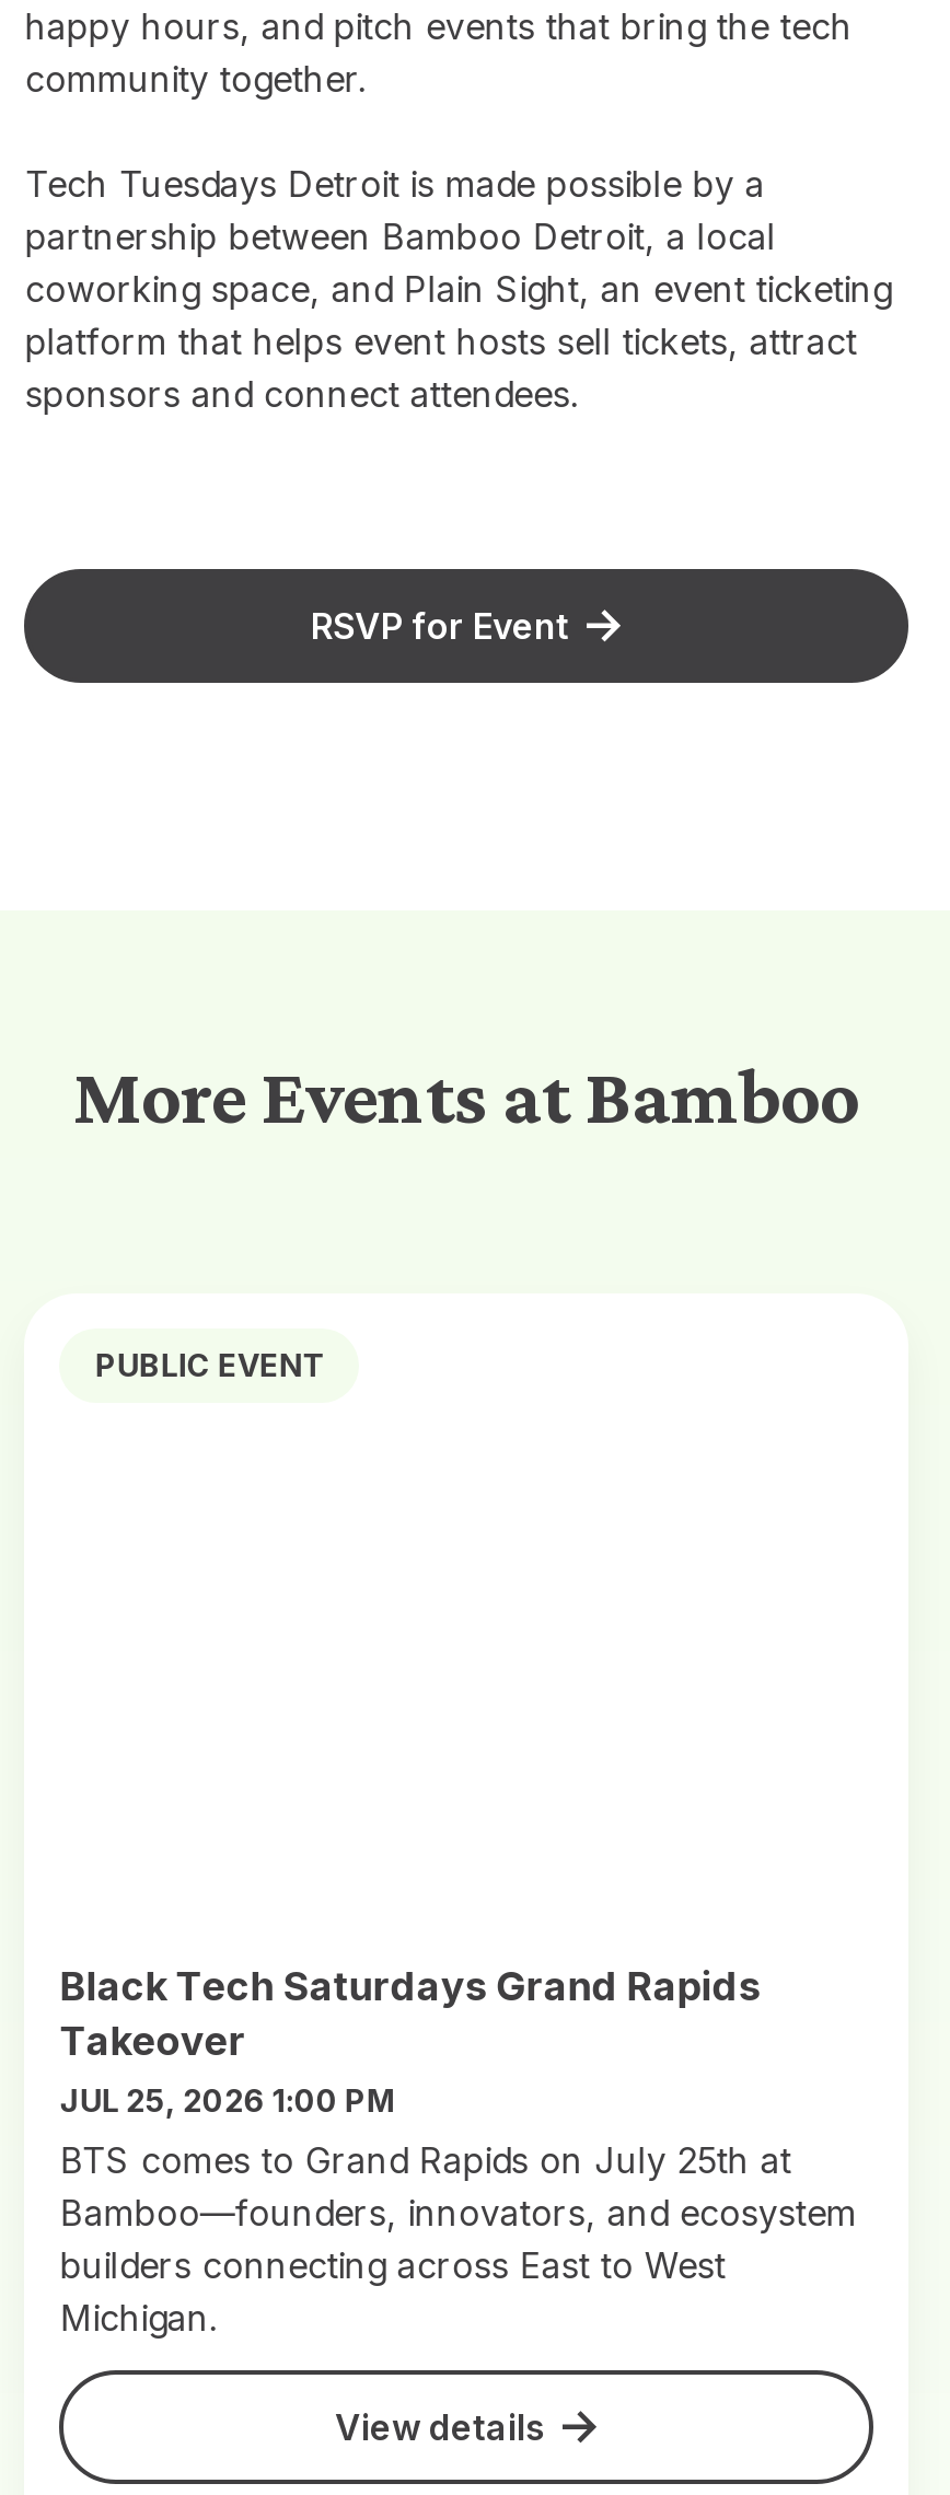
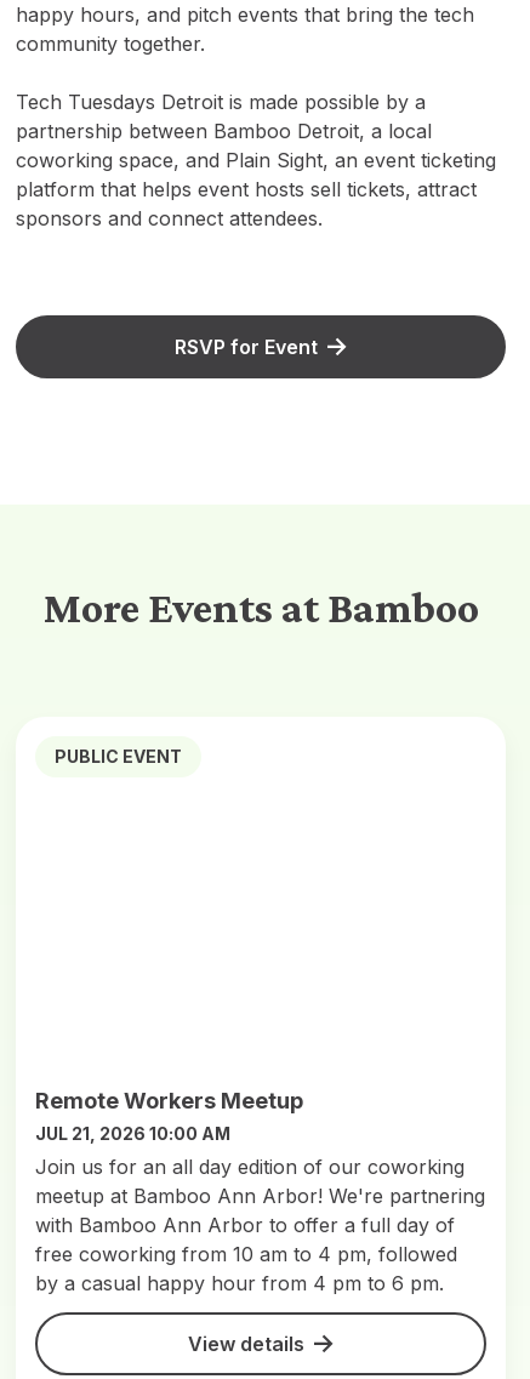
[60,1962,857,2339] Black Tech Saturdays Grand Rapids | Takeover | JUL 25, 2026 1:00 PM | BTS comes to Grand Rapids on July 25th at | Bamboo—founders, innovators, and ecosystem | builders connecting across East to West | Michigan. -> [36,1087,486,1295] Remote Workers Meetup | JUL 21, 2026 10:00 AM | Join us for an all day edition of our coworking | meetup at Bamboo Ann Arbor! We're partnering | with Bamboo Ann Arbor to offer a full day of | free coworking from 10 am to 4 pm, followed | by a casual happy hour from 4 pm to 6 pm.

